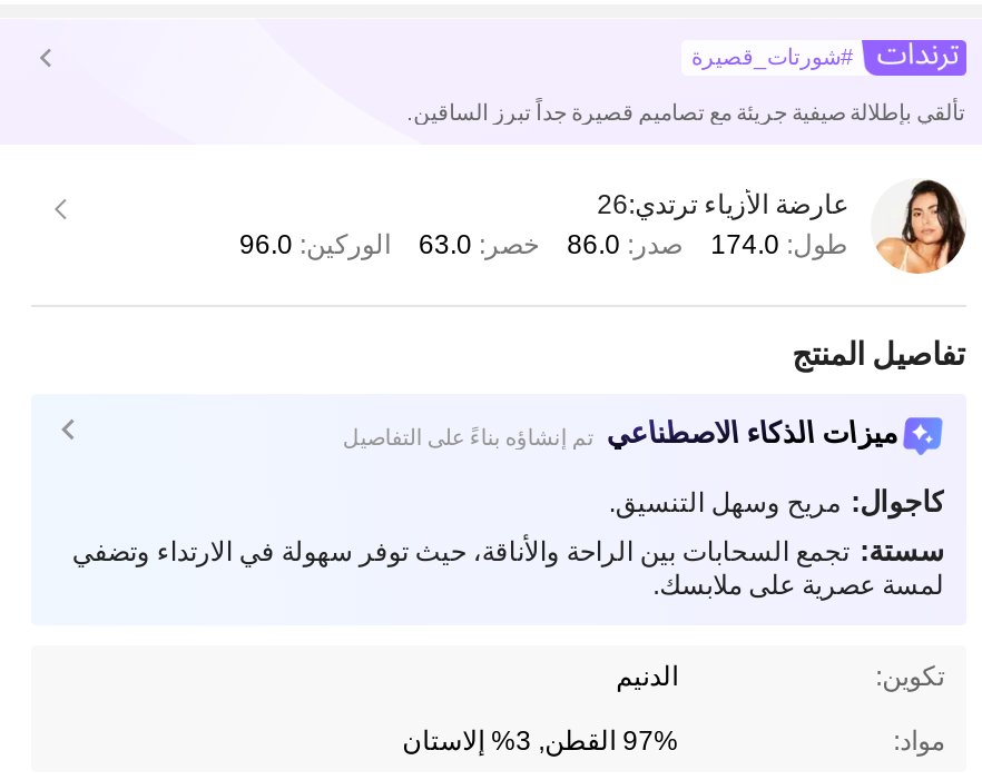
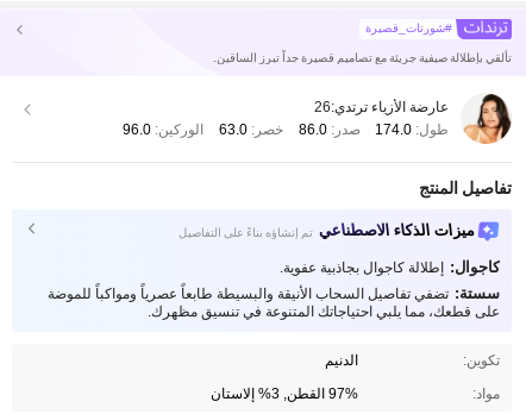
[609,486,944,520] كاجوال: مريح وسهل التنسيق. -> [280,258,500,276] كاجوال: إطلالة كاجوال بجاذبية عفوية.
[72,535,944,602] سستة: تجمع السحابات بين الراحة والأناقة، حيث توفر سهولة في الارتداء وتضفي | لمسة عصرية على ملابسك. -> [48,284,500,320] سستة: تضفي تفاصيل السحاب الأنيقة والبسيطة طابعاً عصرياً ومواكباً للموضة | على قطعك، مما يلبي احتياجاتك المتنوعة في تنسيق مظهرك.

